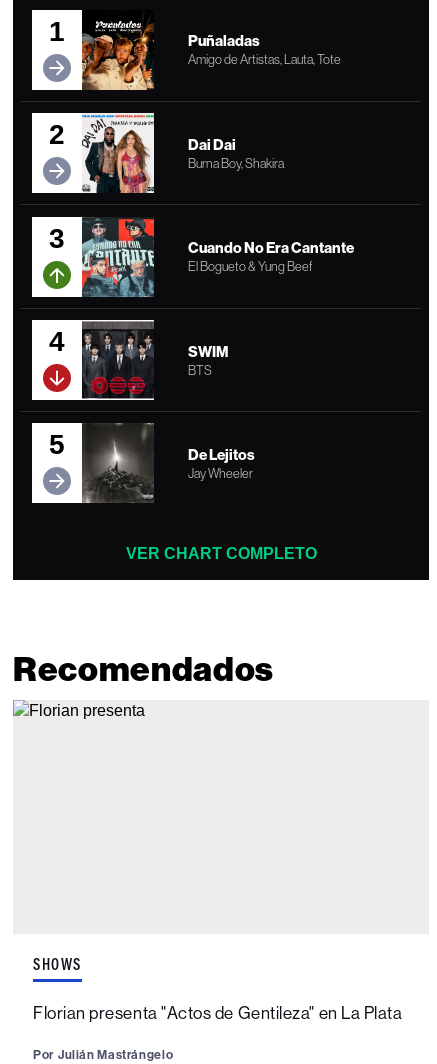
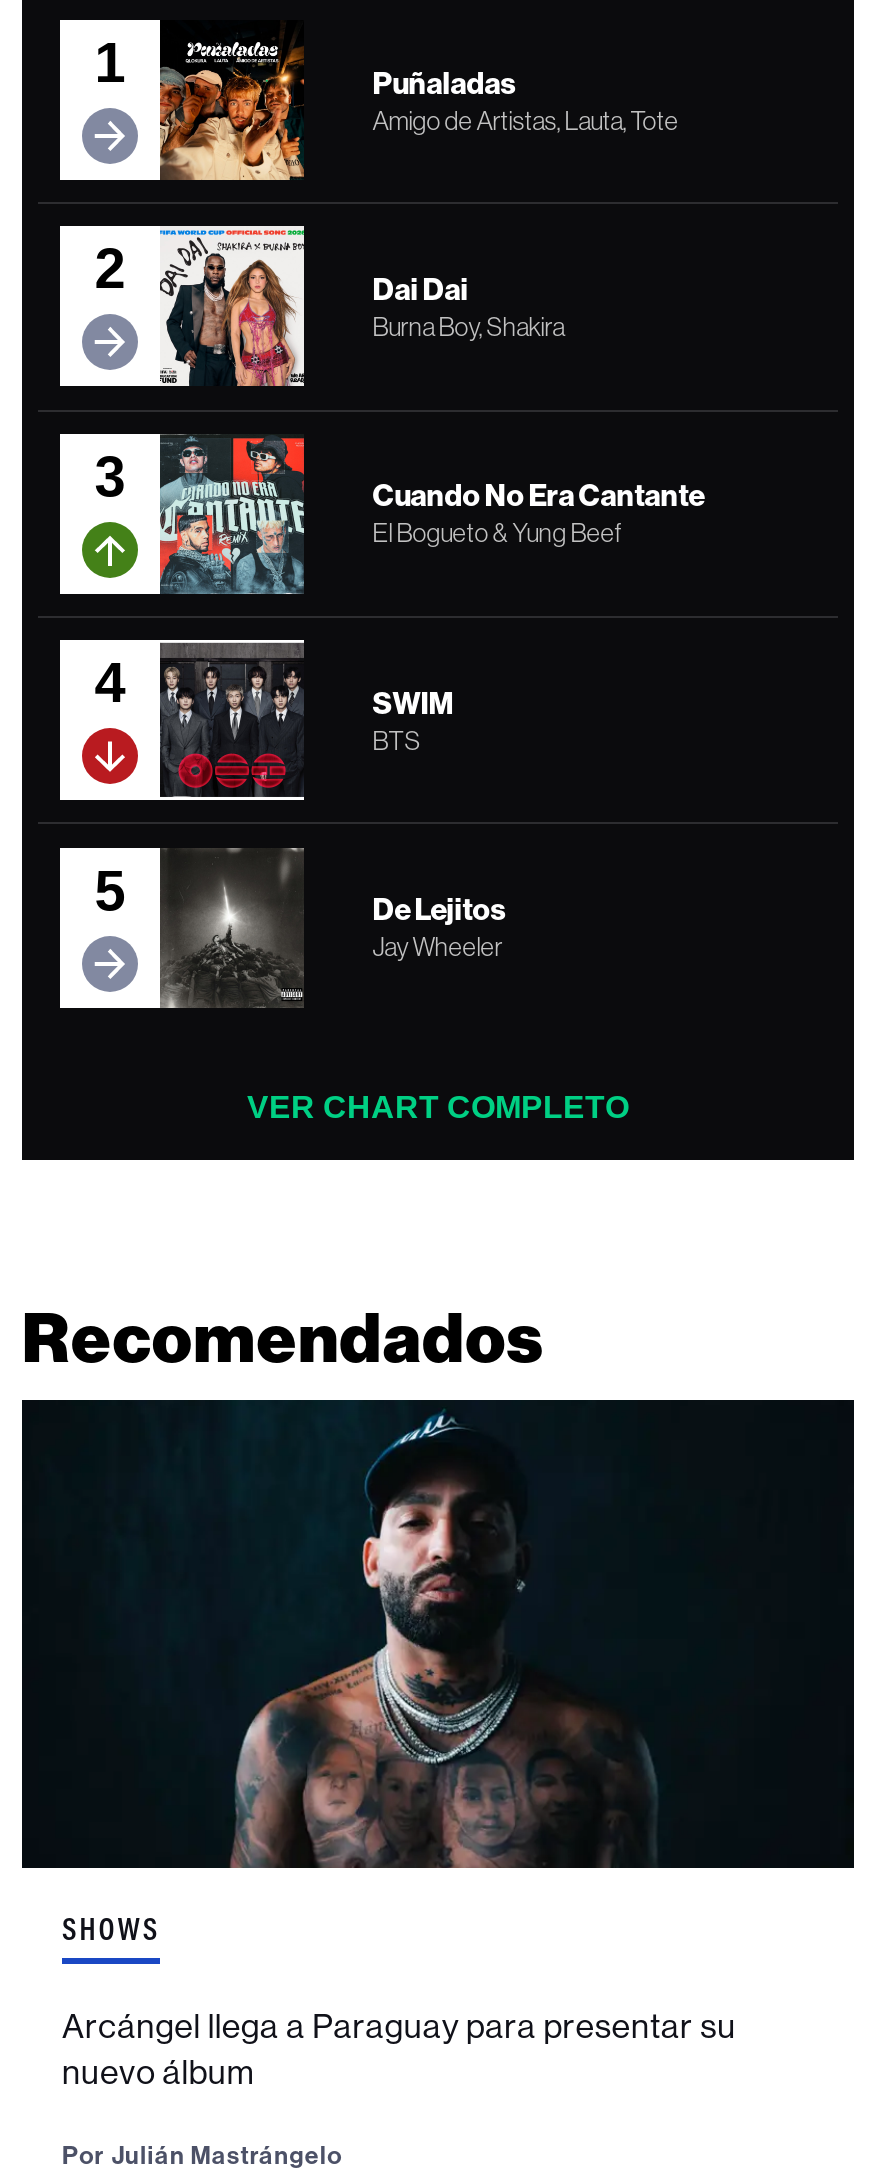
none -> [20,1398,856,1870] [image]
[33,1003,402,1023] Florian presenta "Actos de Gentileza" en La Plata -> [62,2005,736,2091] Arcángel llega a Paraguay para presentar su | nuevo álbum

